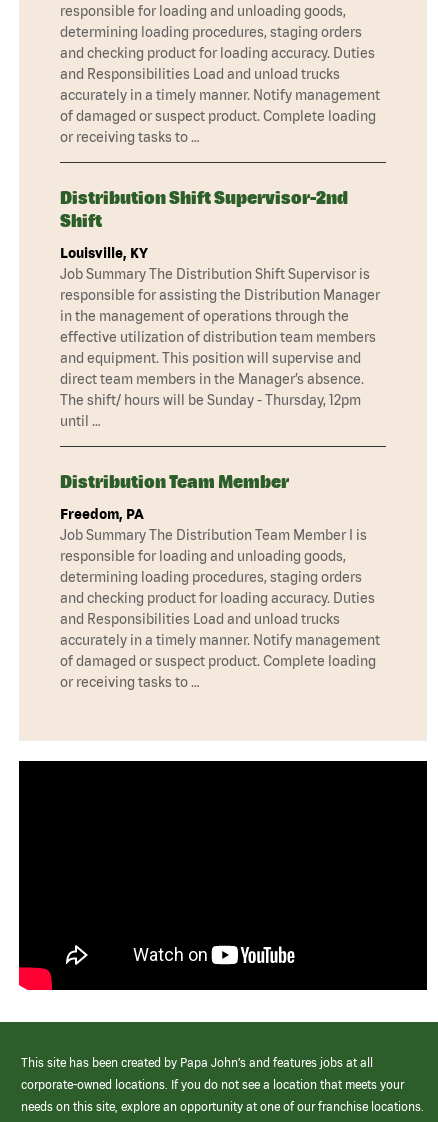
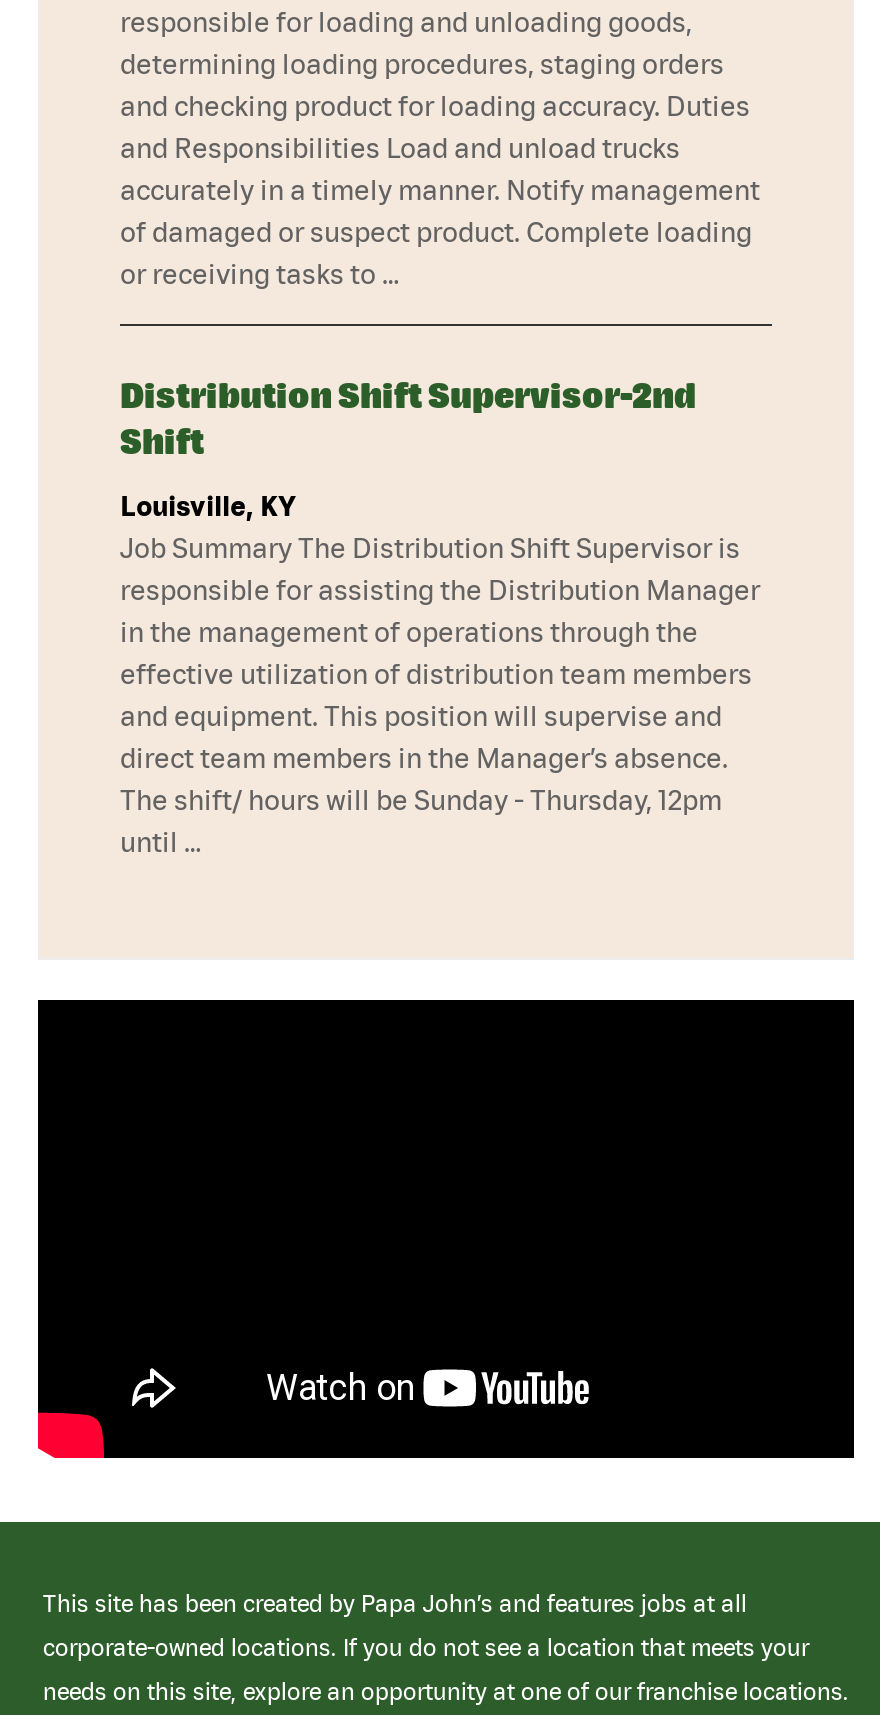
[60,471,380,690] Distribution Team Member | Freedom, PA | Job Summary The Distribution Team Member I is | responsible for loading and unloading goods, | determining loading procedures, staging orders | and checking product for loading accuracy. Duties | and Responsibilities Load and unload trucks | accurately in a timely manner. Notify management | of damaged or suspect product. Complete loading | or receiving tasks to … -> none

